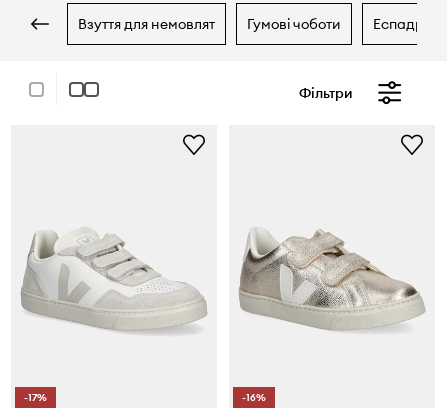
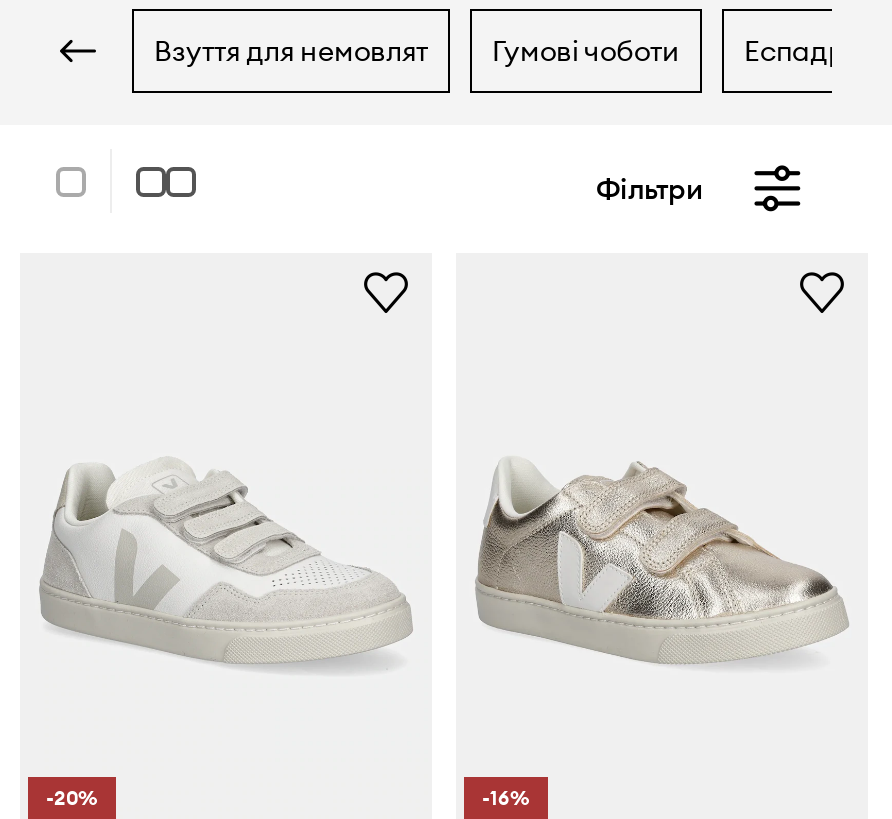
[24,391,47,404] -17% -> [46,785,98,811] -20%

